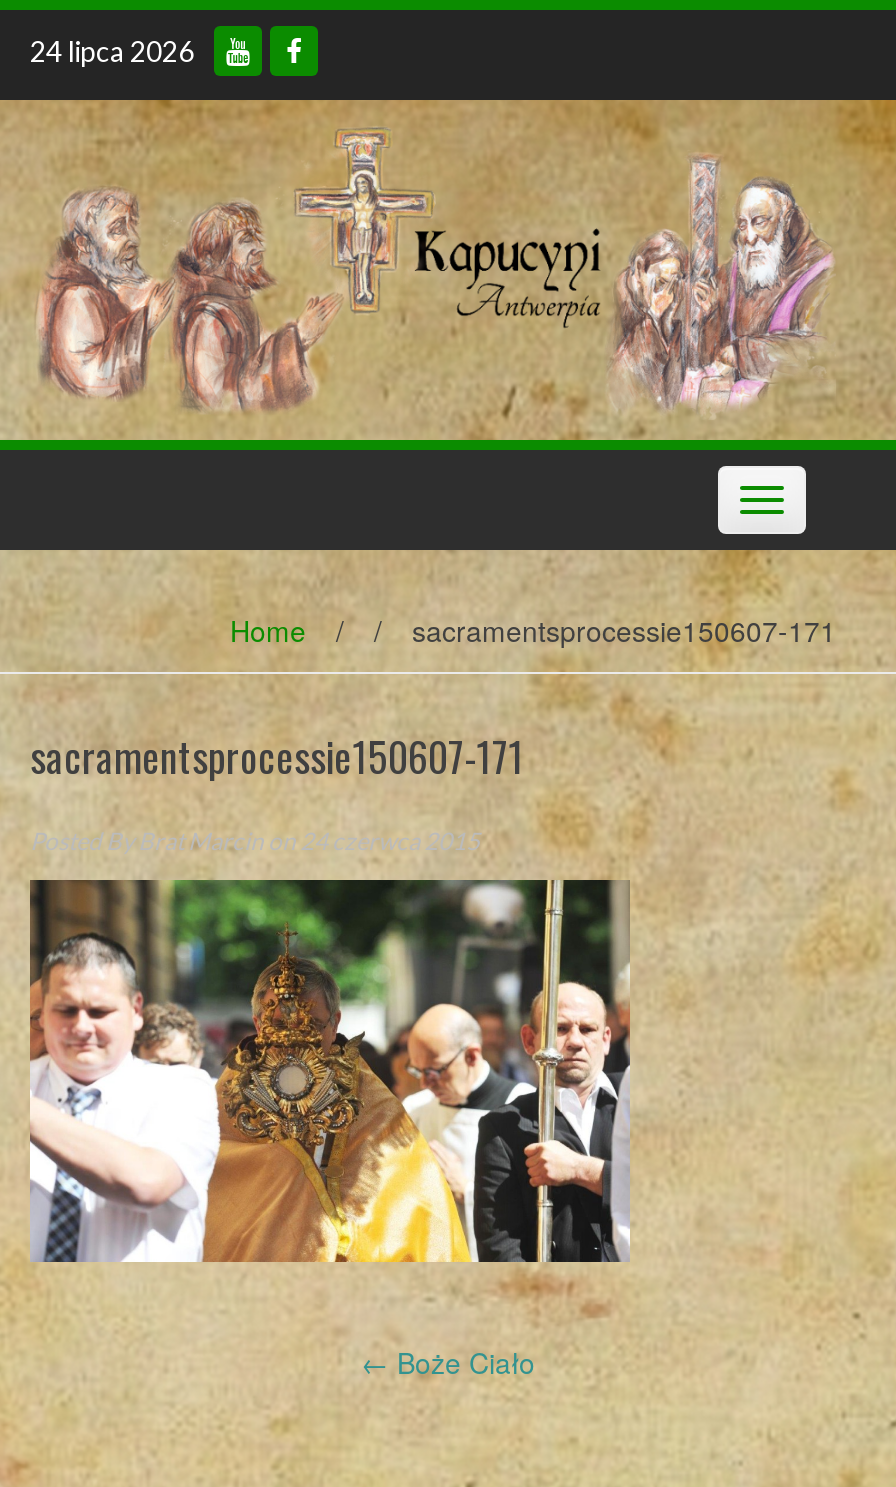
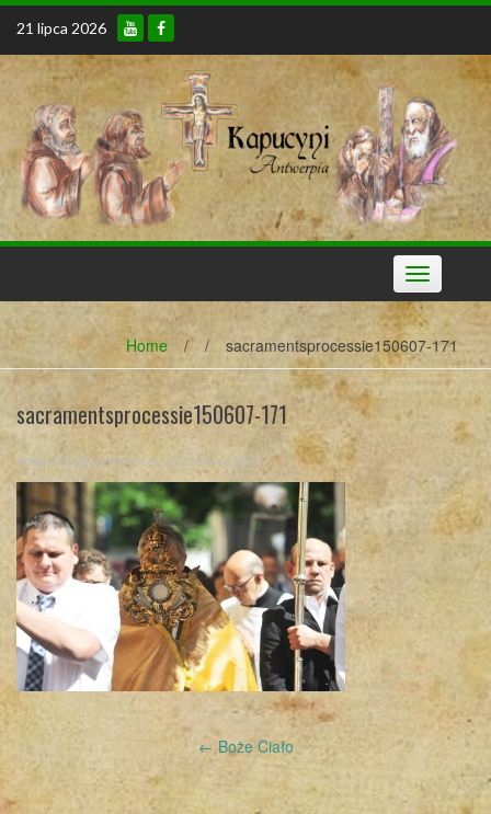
[30,34,194,68] 24 lipca 2026 -> [16,19,106,37] 21 lipca 2026

